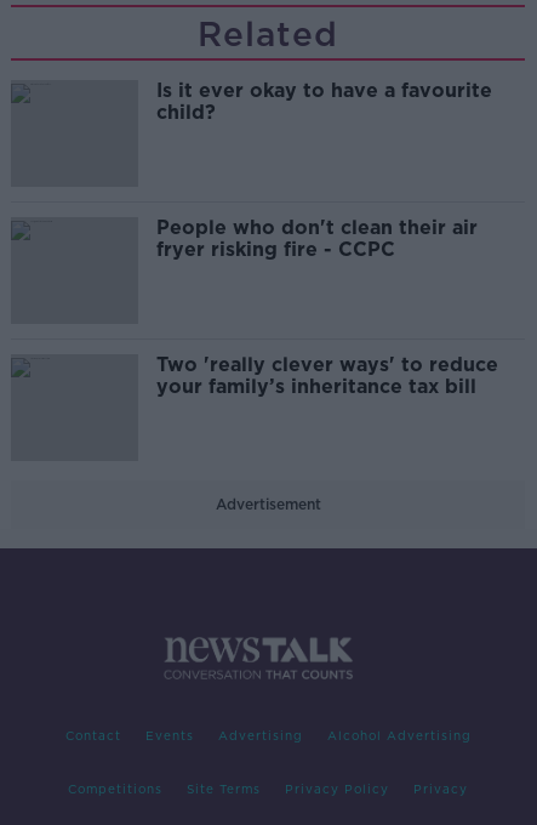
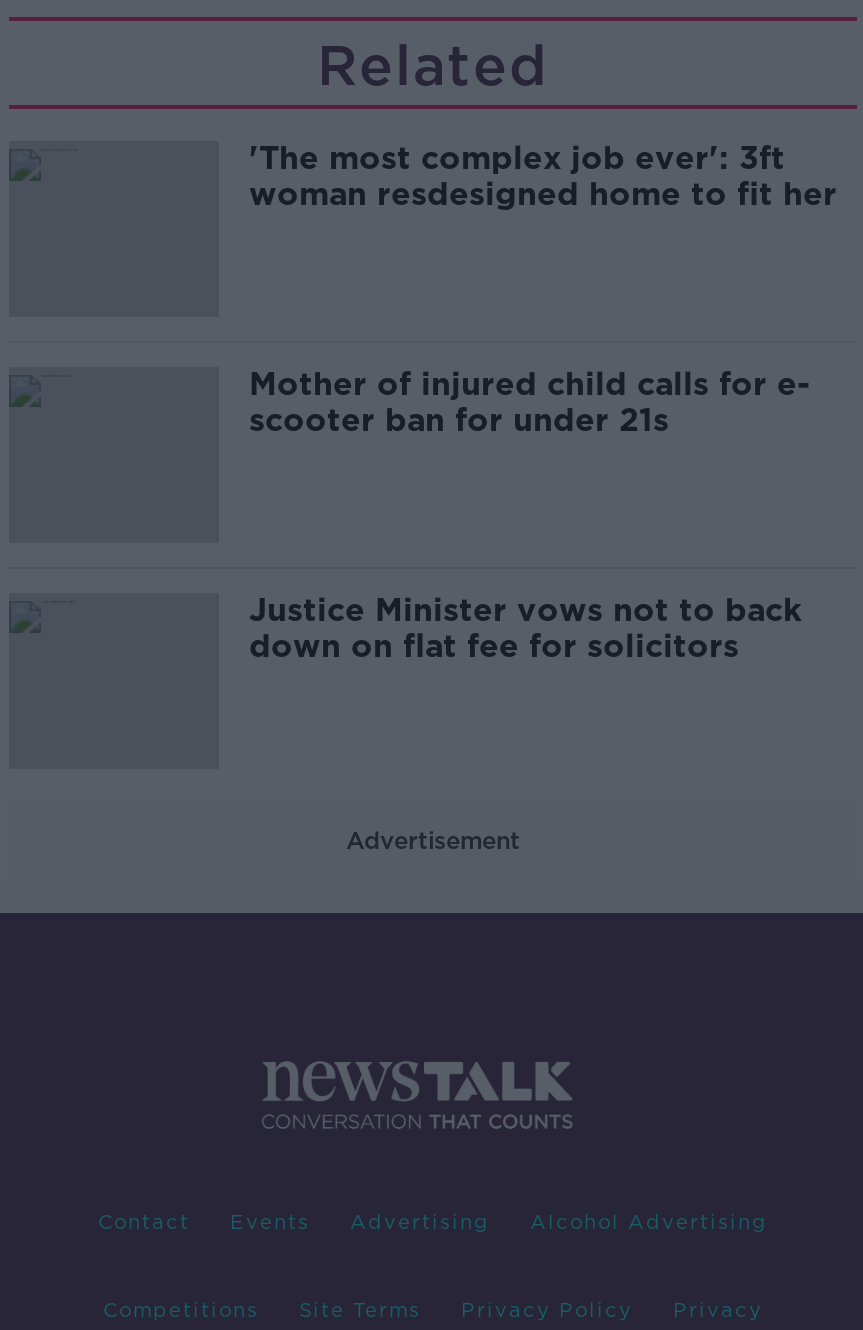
[156,78,492,123] Is it ever okay to have a favourite | child? -> [249,138,837,212] 'The most complex job ever': 3ft | woman resdesigned home to fit her
[156,215,478,260] People who don't clean their air | fryer risking fire - CCPC -> [249,364,811,438] Mother of injured child calls for e- | scooter ban for under 21s
[156,352,498,397] Two 'really clever ways' to reduce | your family’s inheritance tax bill -> [249,590,801,664] Justice Minister vows not to back | down on flat fee for solicitors

